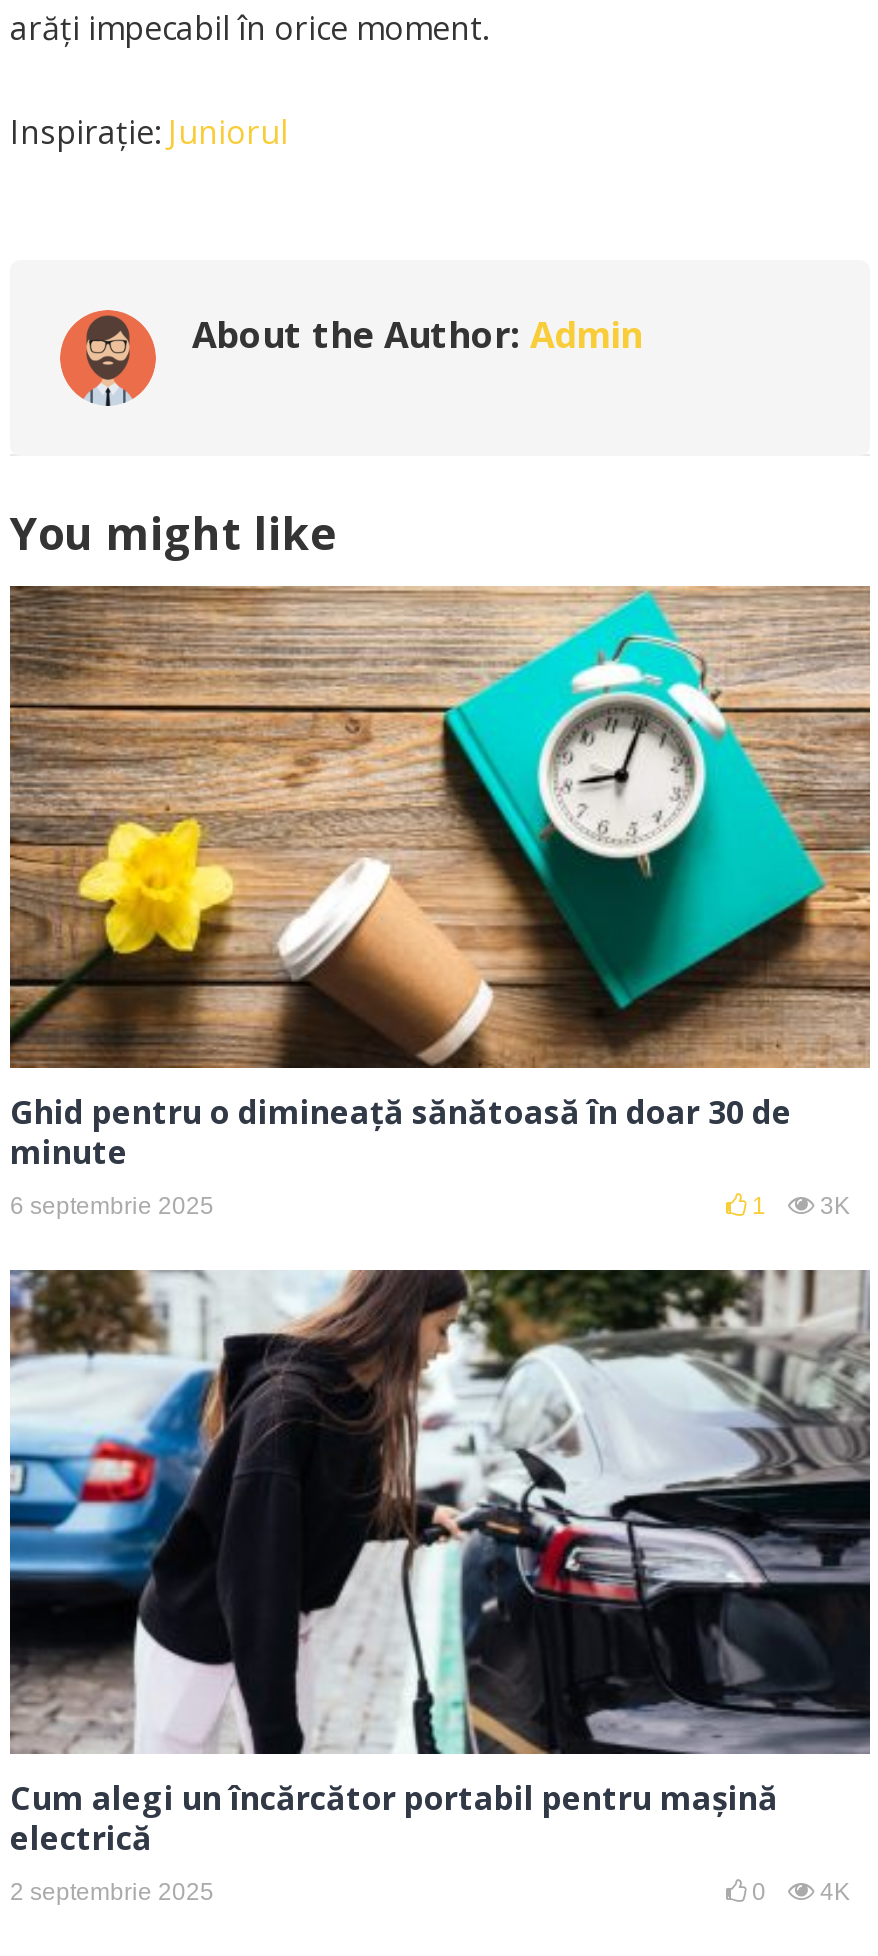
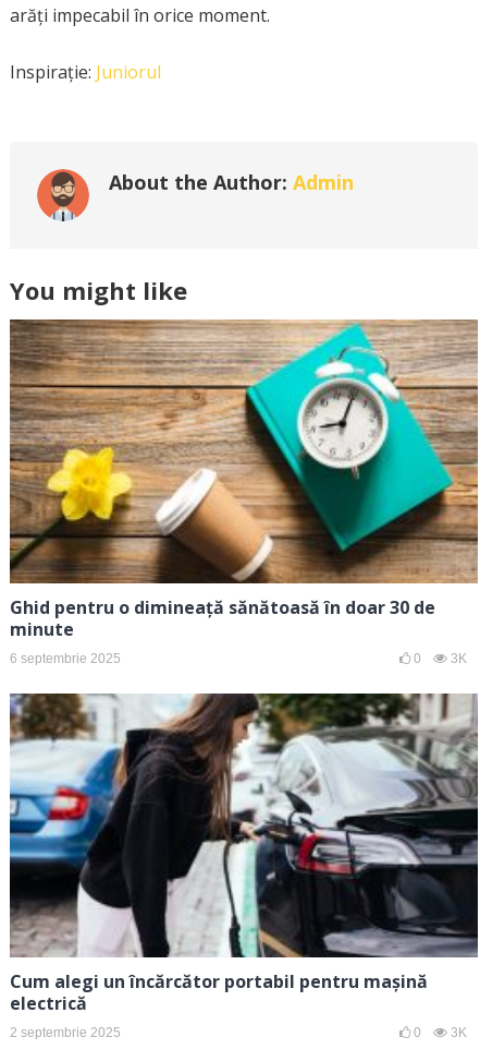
[752,1193,850,1221] 1 3K -> [414,651,467,666] 0 3K
[752,1878,850,1906] 0 4K -> [414,1025,467,1040] 0 3K

